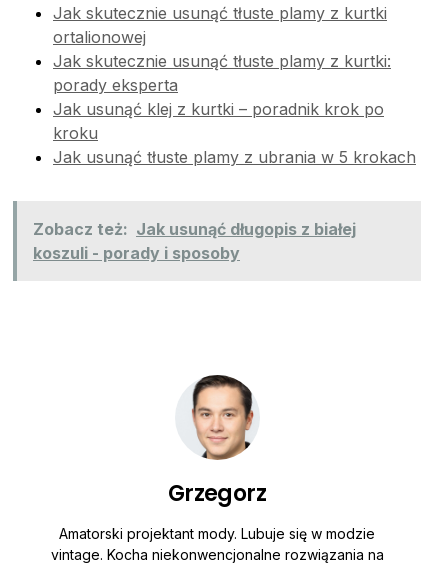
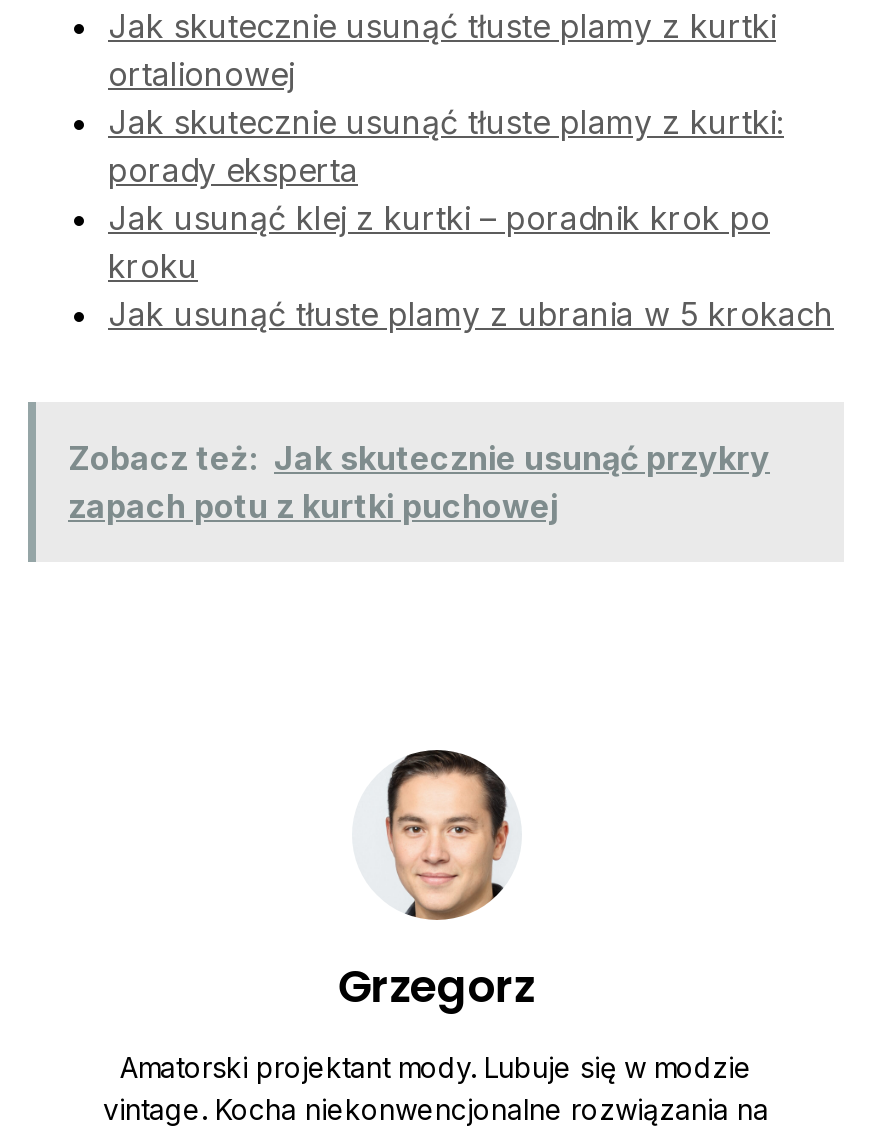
[33,219,356,263] Zobacz też: Jak usunąć długopis z białej | koszuli - porady i sposoby -> [68,437,770,525] Zobacz też: Jak skutecznie usunąć przykry | zapach potu z kurtki puchowej

